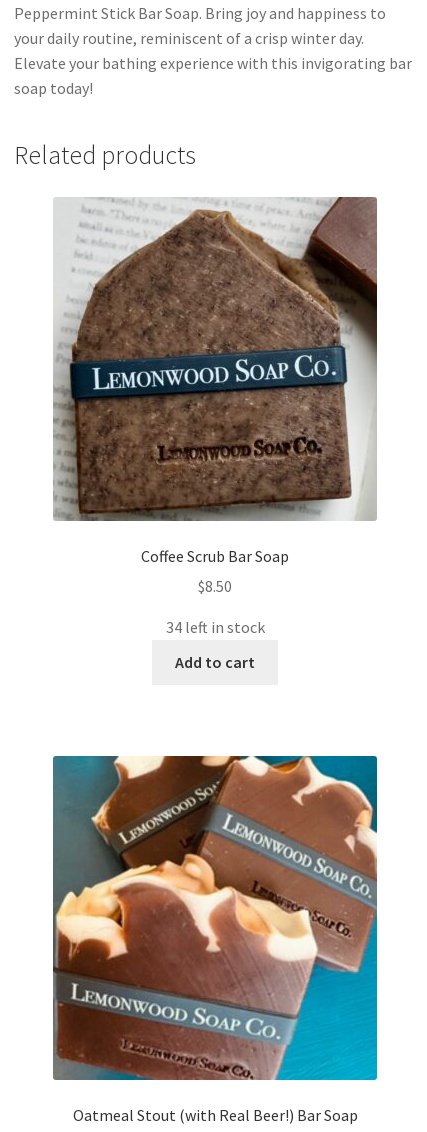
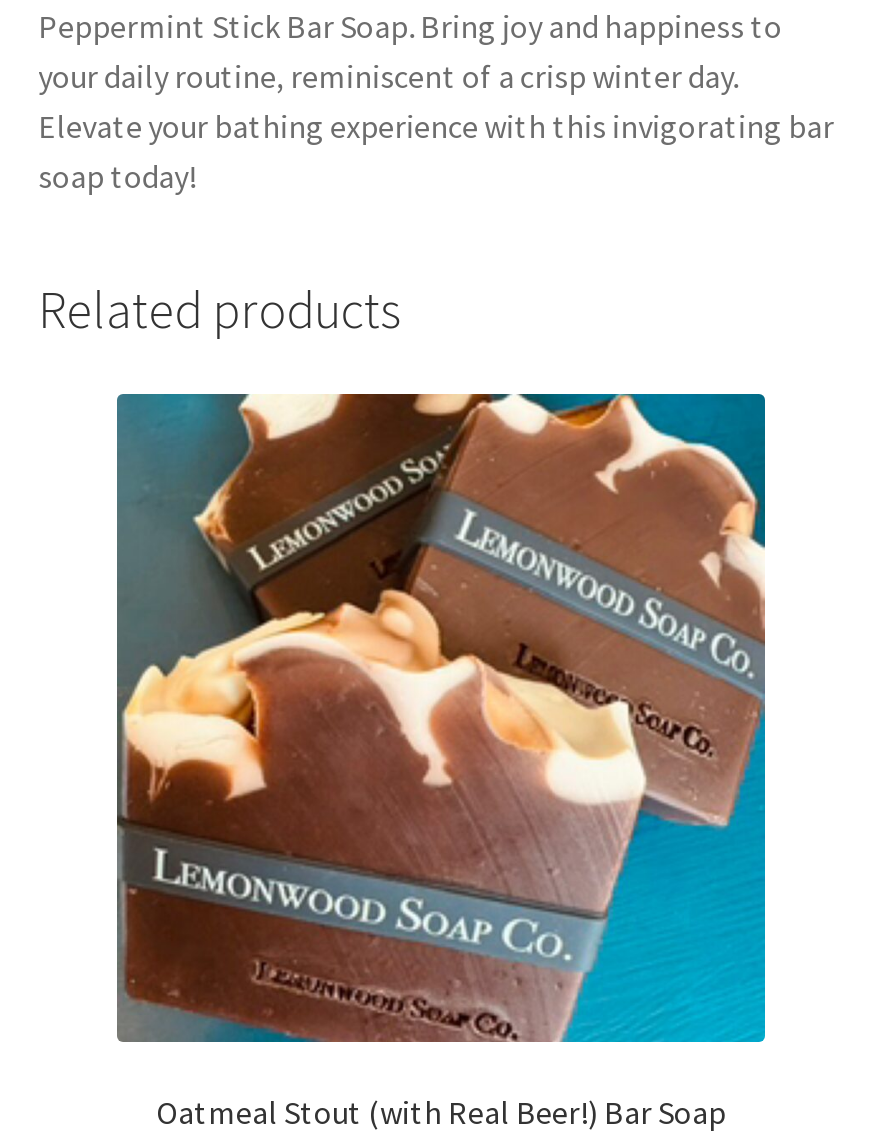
[54,196,378,672] [image] | Coffee Scrub Bar Soap | $8.50 | 34 left in stock | Add to cart -> none

